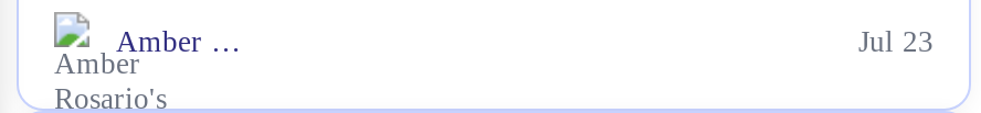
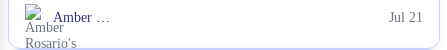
[858,26,933,59] Jul 23 -> [389,10,423,25] Jul 21

